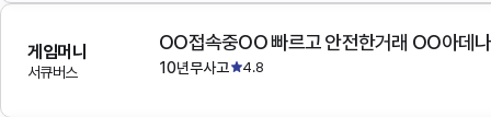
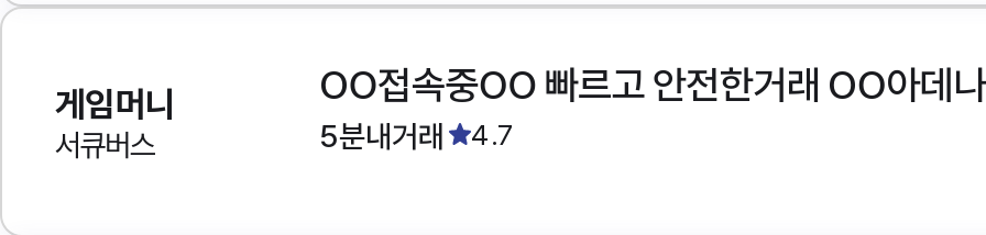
[159,58,264,76] 10년무사고 | 4.8 -> [319,117,515,153] 5분내거래 | 4.7

